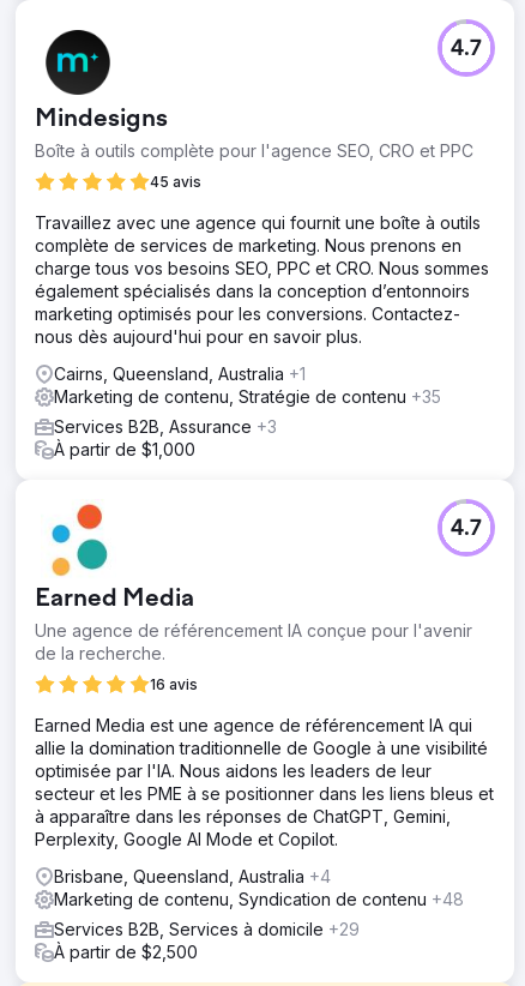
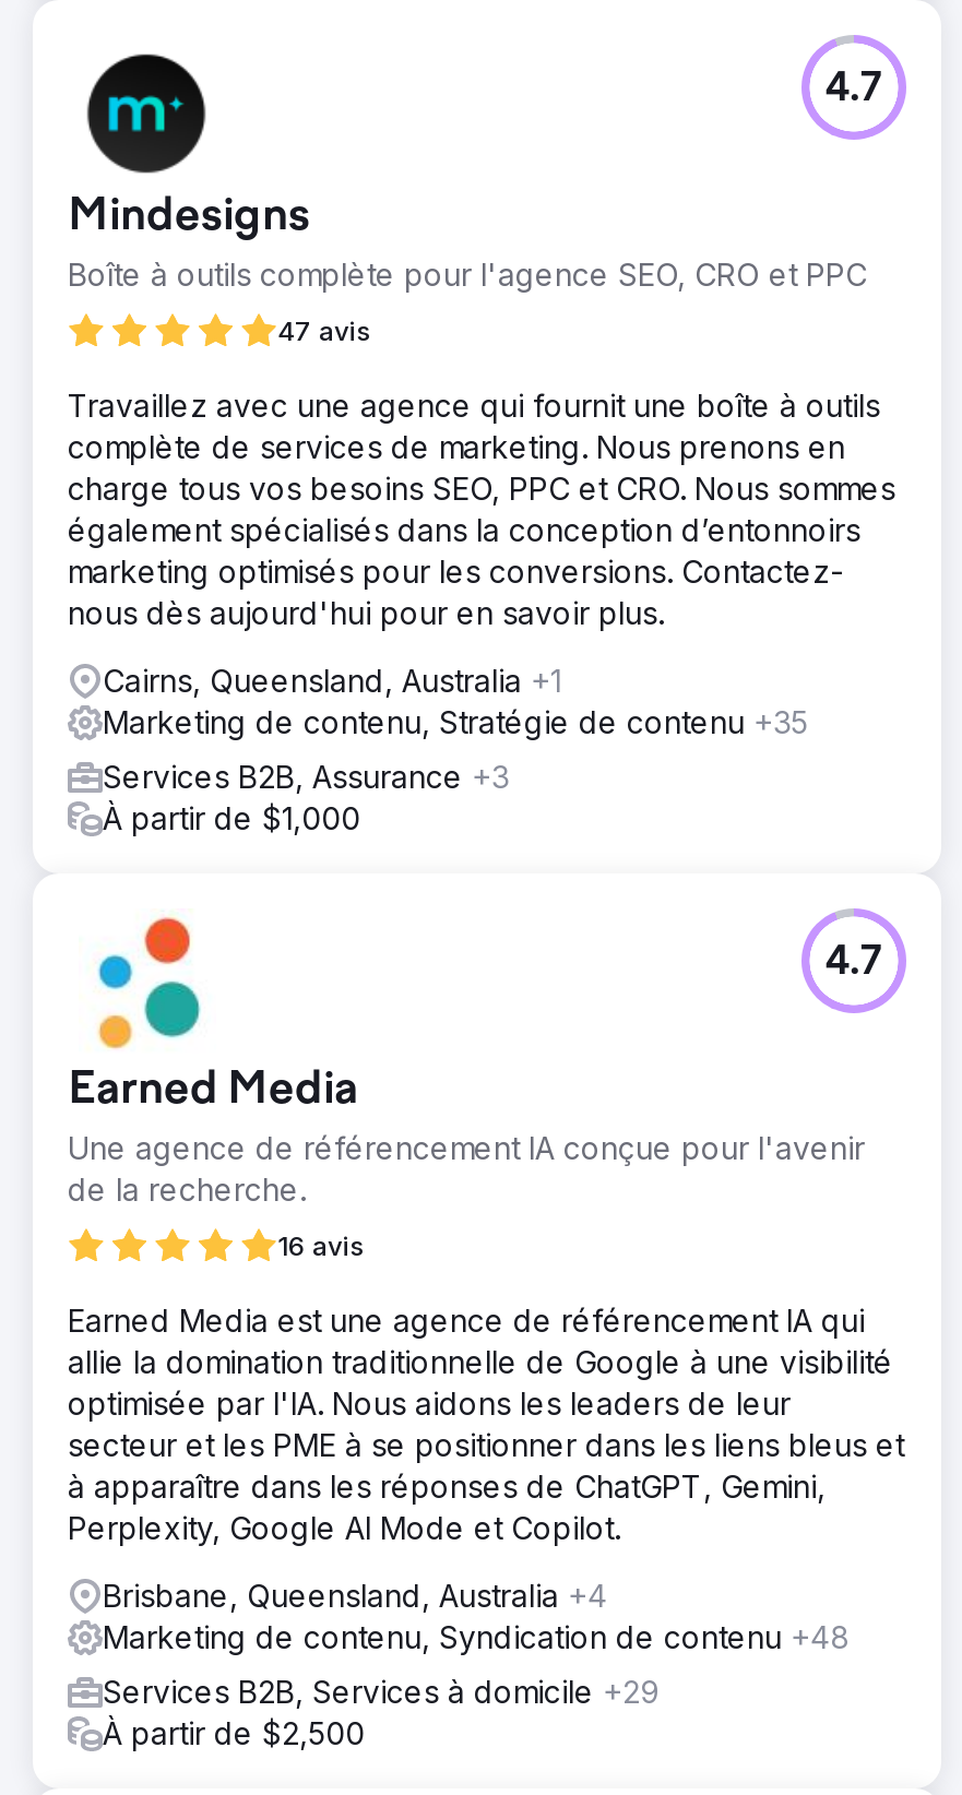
[150,173,201,191] 45 avis -> [277,314,371,347] 47 avis

